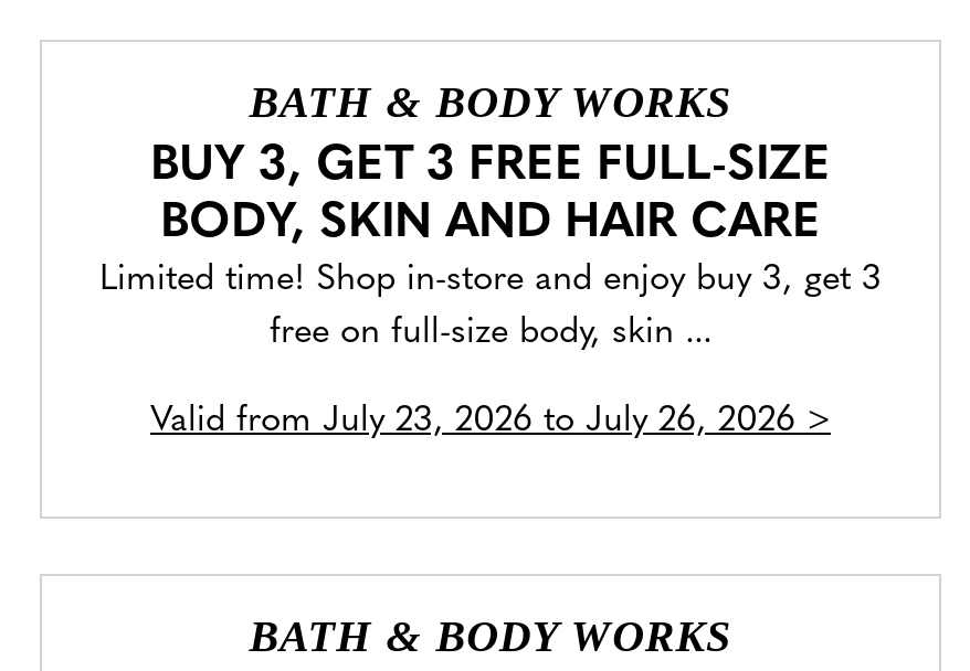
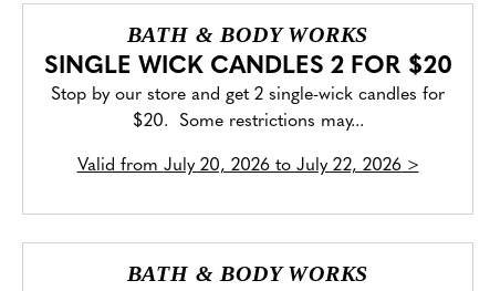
[99,143,882,298] BUY 3, GET 3 FREE FULL-SIZE | BODY, SKIN AND HAIR CARE | Limited time! Shop in-store and enjoy buy 3, get 3 -> [44,55,452,104] SINGLE WICK CANDLES 2 FOR $20 | Stop by our store and get 2 single-wick candles for
[270,316,711,351] free on full-size body, skin ... -> [132,113,364,131] $20. Some restrictions may...
[150,404,831,439] Valid from July 23, 2026 to July 26, 2026 > -> [77,157,419,175] Valid from July 20, 2026 to July 22, 2026 >

